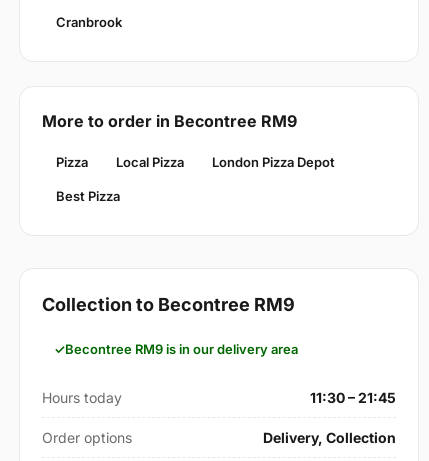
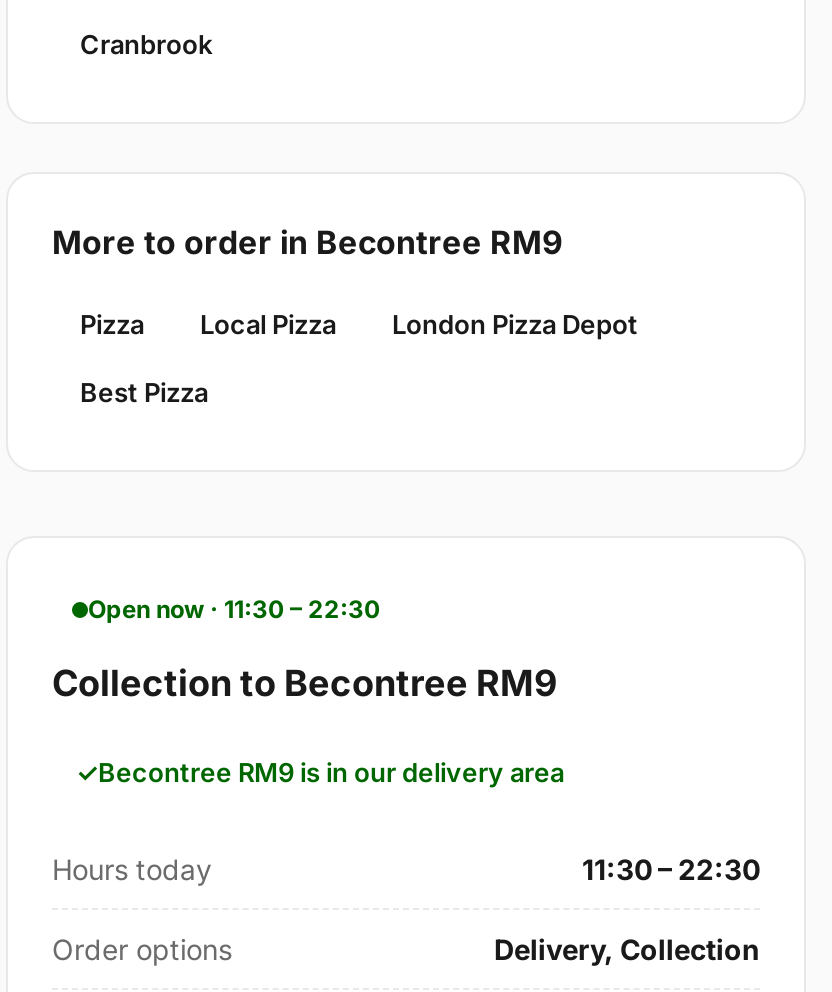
none -> [88,594,380,624] Open now · 11:30 – 22:30
[310,389,396,406] 11:30 – 21:45 -> [582,852,760,886] 11:30 – 22:30

